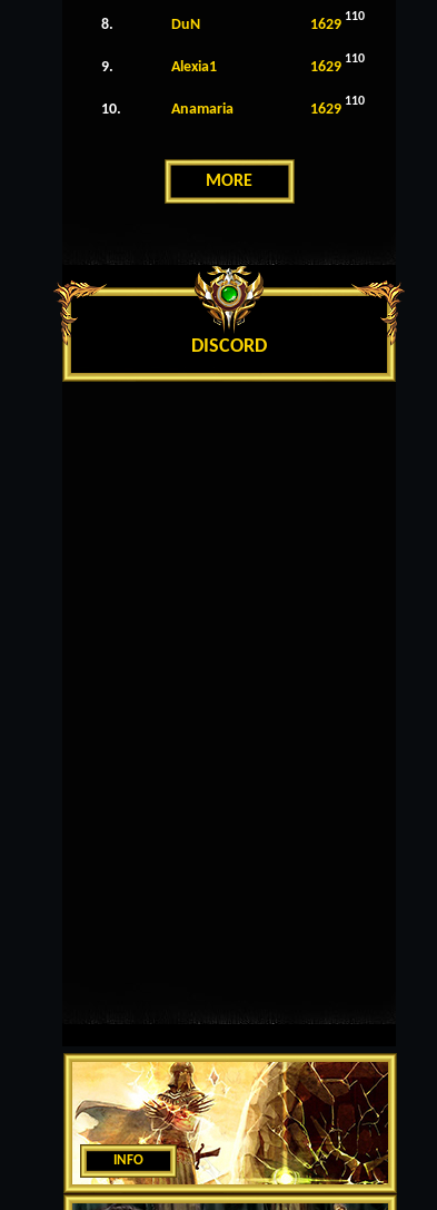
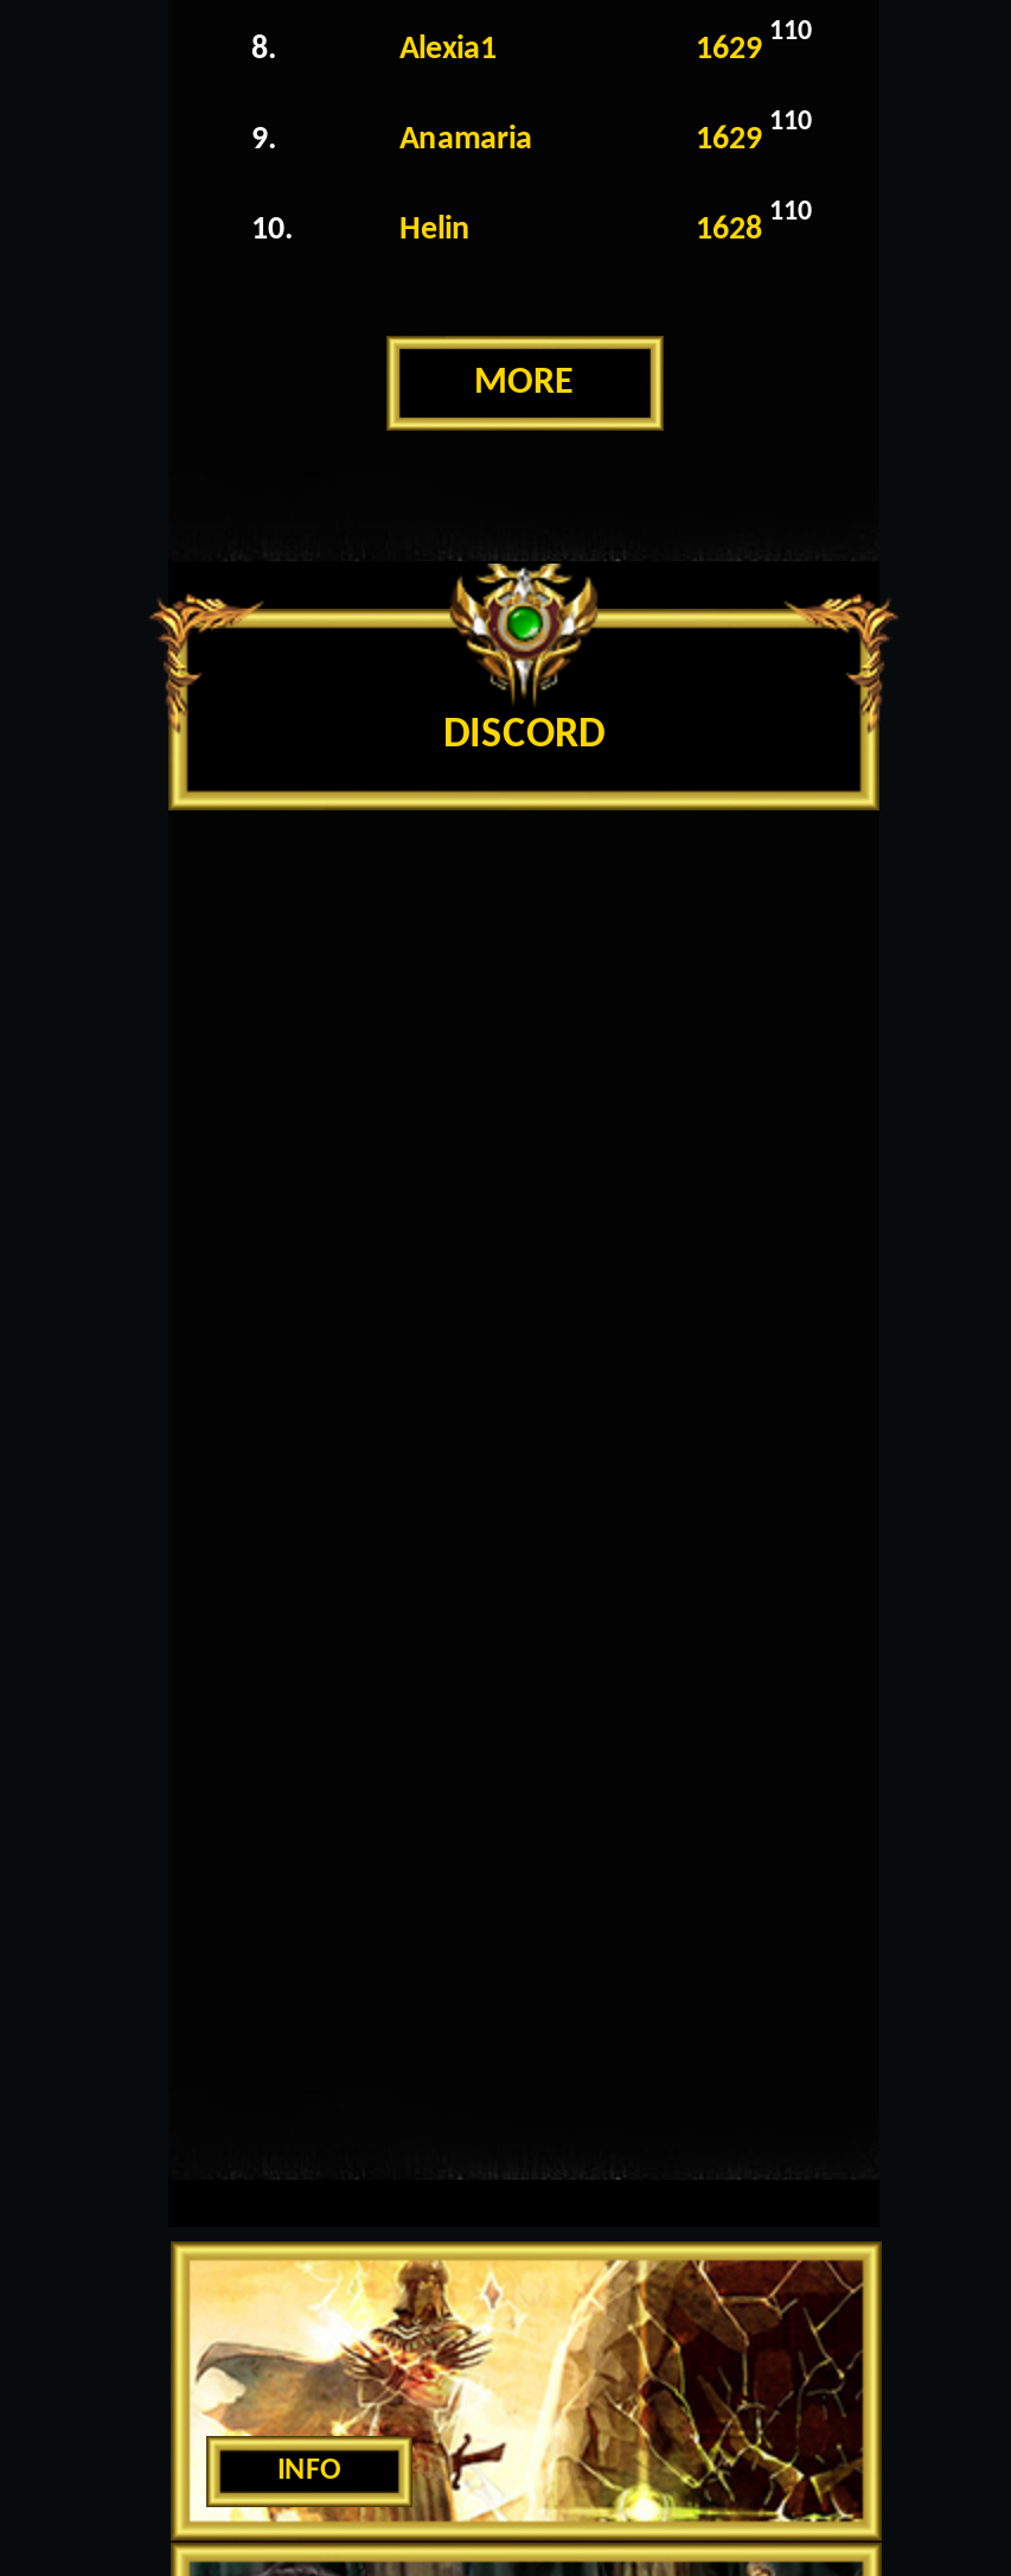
[171,16,200,33] DuN -> [399,31,497,67] Alexia1
[171,59,216,75] Alexia1 -> [399,122,532,157] Anamaria
[171,94,364,118] Anamaria | 1629 110 -> [399,197,812,247] Helin | 1628 110

